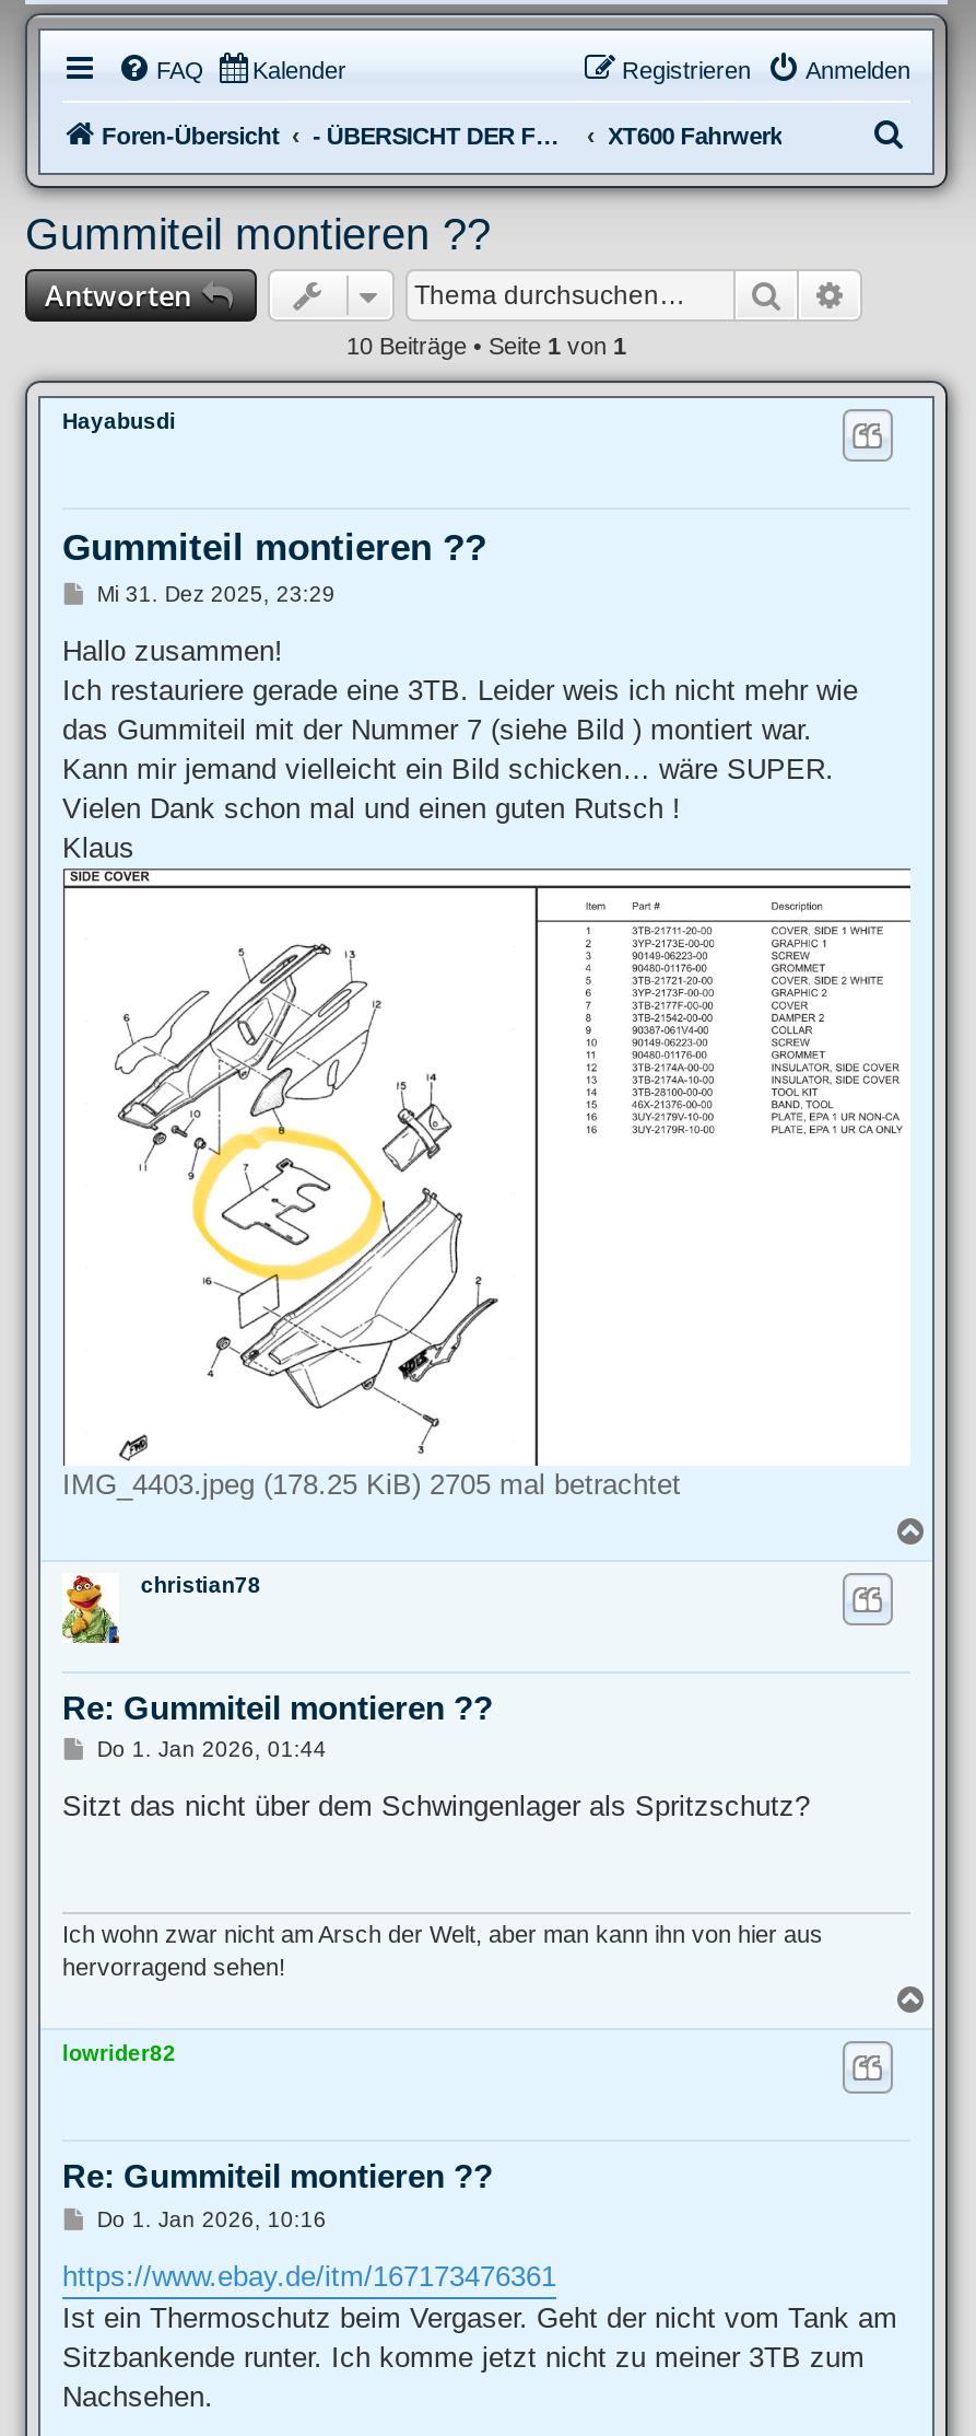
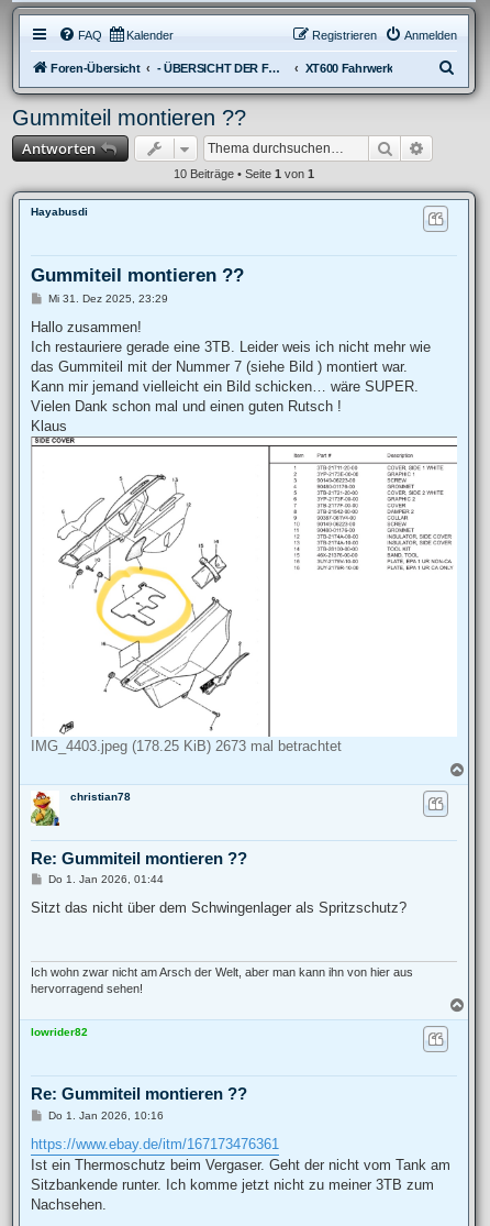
[62,1468,681,1501] IMG_4403.jpeg (178.25 KiB) 2705 mal betrachtet -> [31,738,342,754] IMG_4403.jpeg (178.25 KiB) 2673 mal betrachtet

